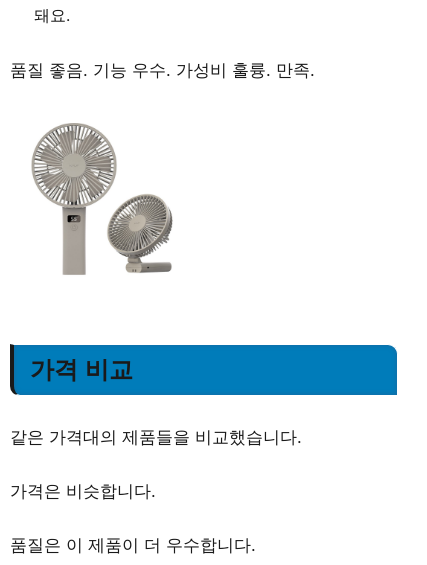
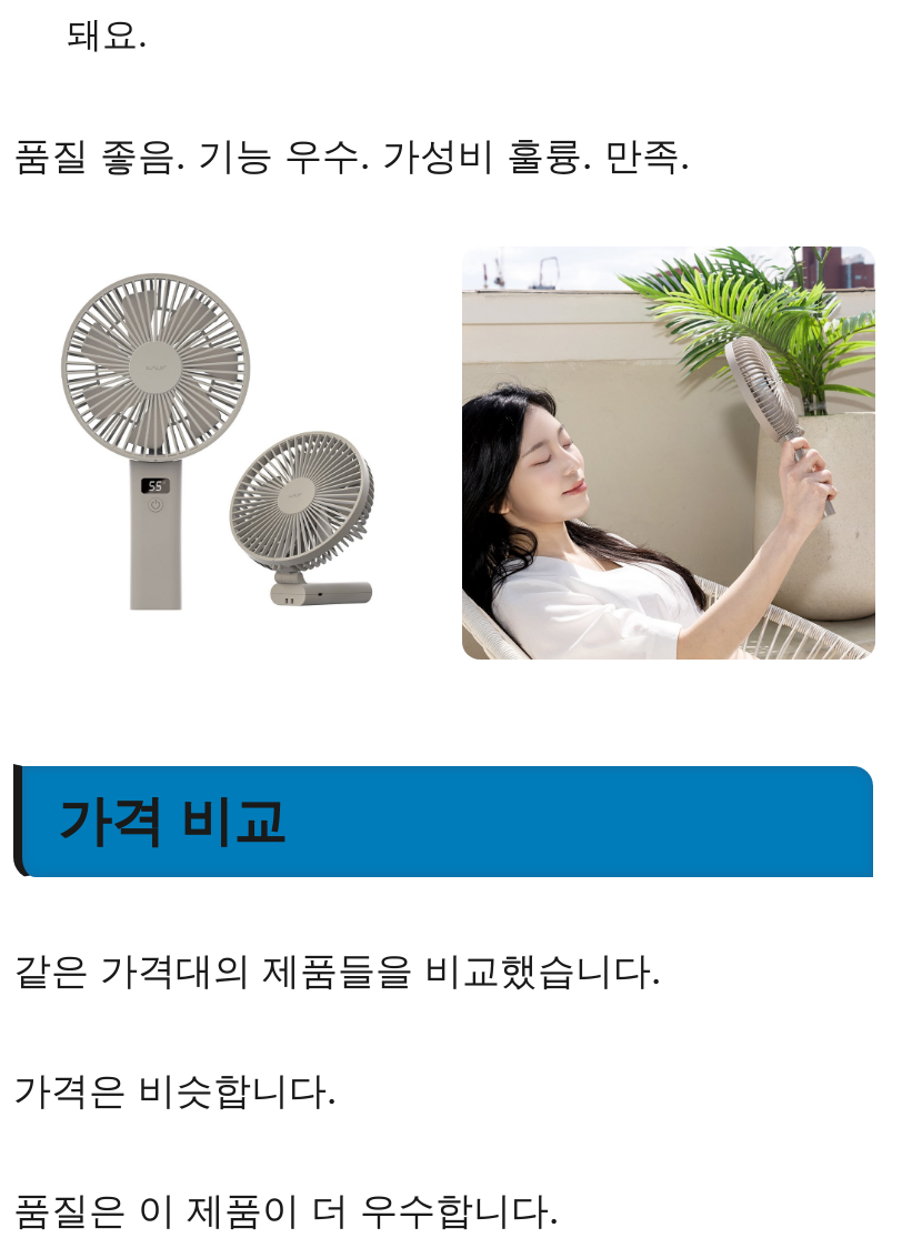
none -> [460,244,878,662] [image]

